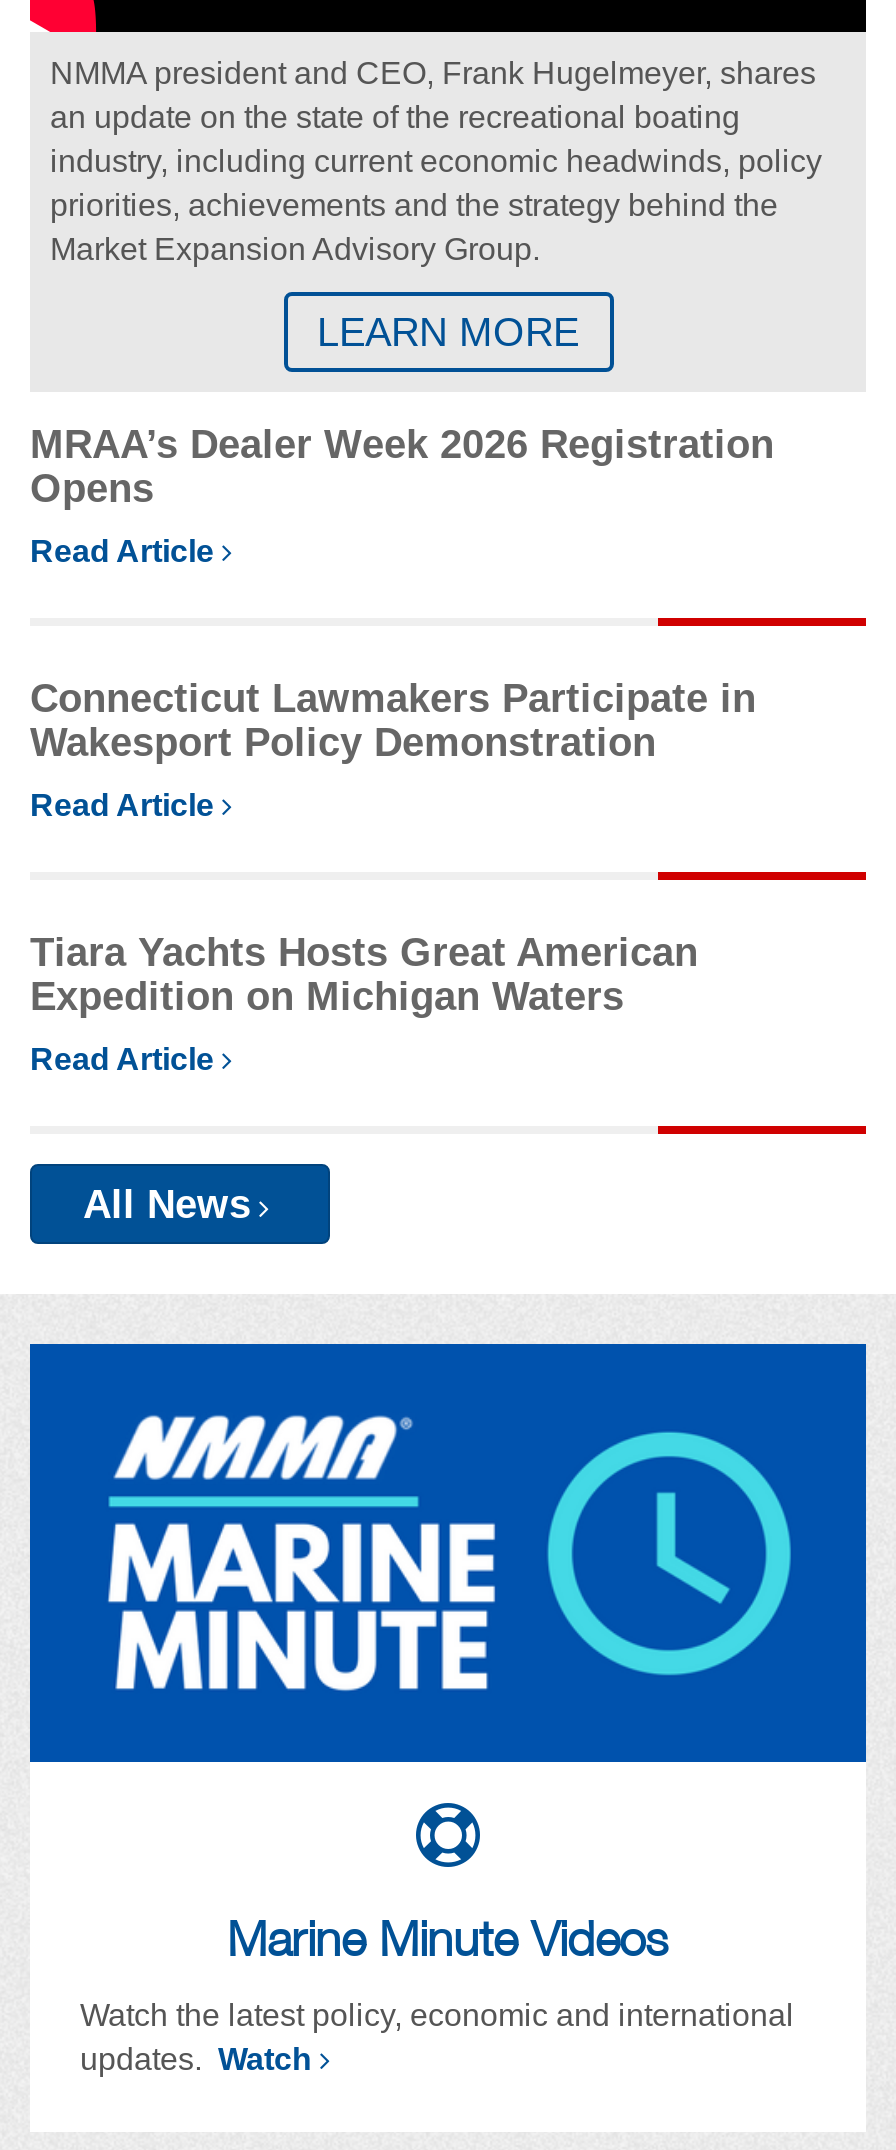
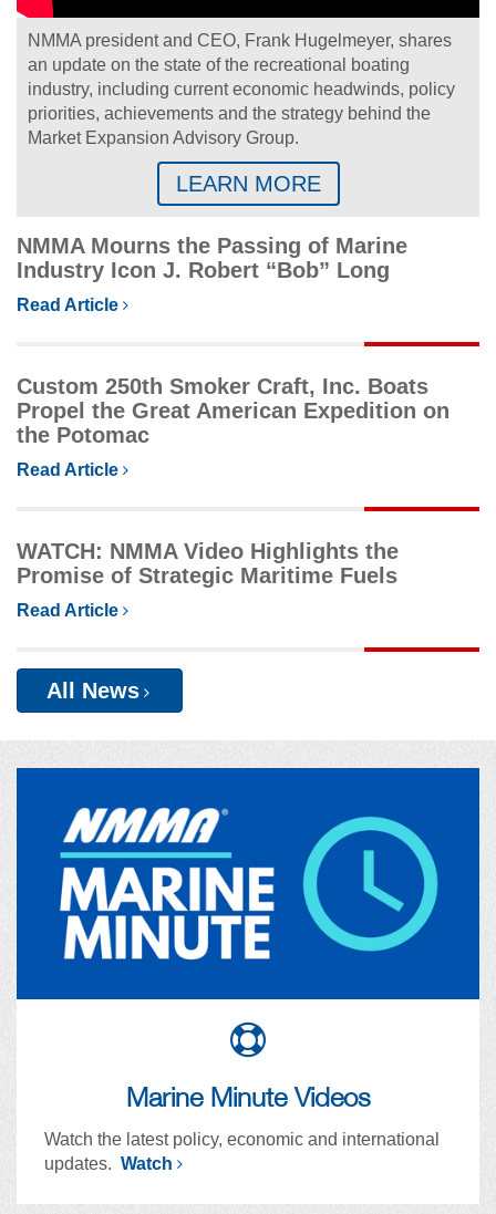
[30,422,774,510] MRAA’s Dealer Week 2026 Registration | Opens -> [17,234,407,282] NMMA Mourns the Passing of Marine | Industry Icon J. Robert “Bob” Long
[30,676,756,764] Connecticut Lawmakers Participate in | Wakesport Policy Demonstration -> [17,374,449,447] Custom 250th Smoker Craft, Inc. Boats | Propel the Great American Expedition on | the Potomac
[30,930,698,1018] Tiara Yachts Hosts Great American | Expedition on Michigan Waters -> [17,539,399,588] WATCH: NMMA Video Highlights the | Promise of Strategic Maritime Fuels

